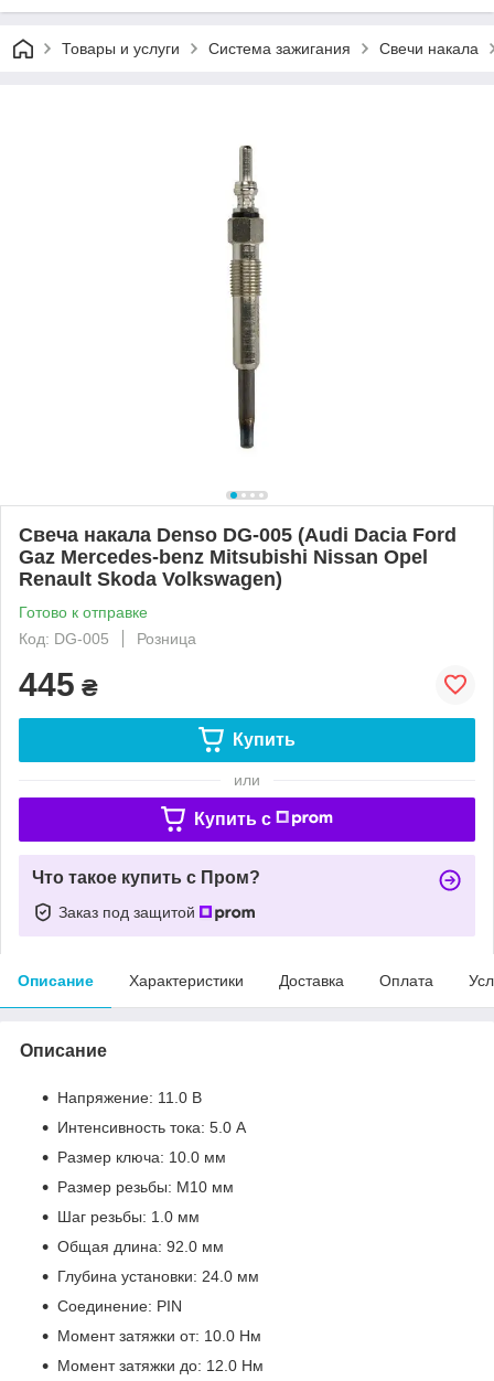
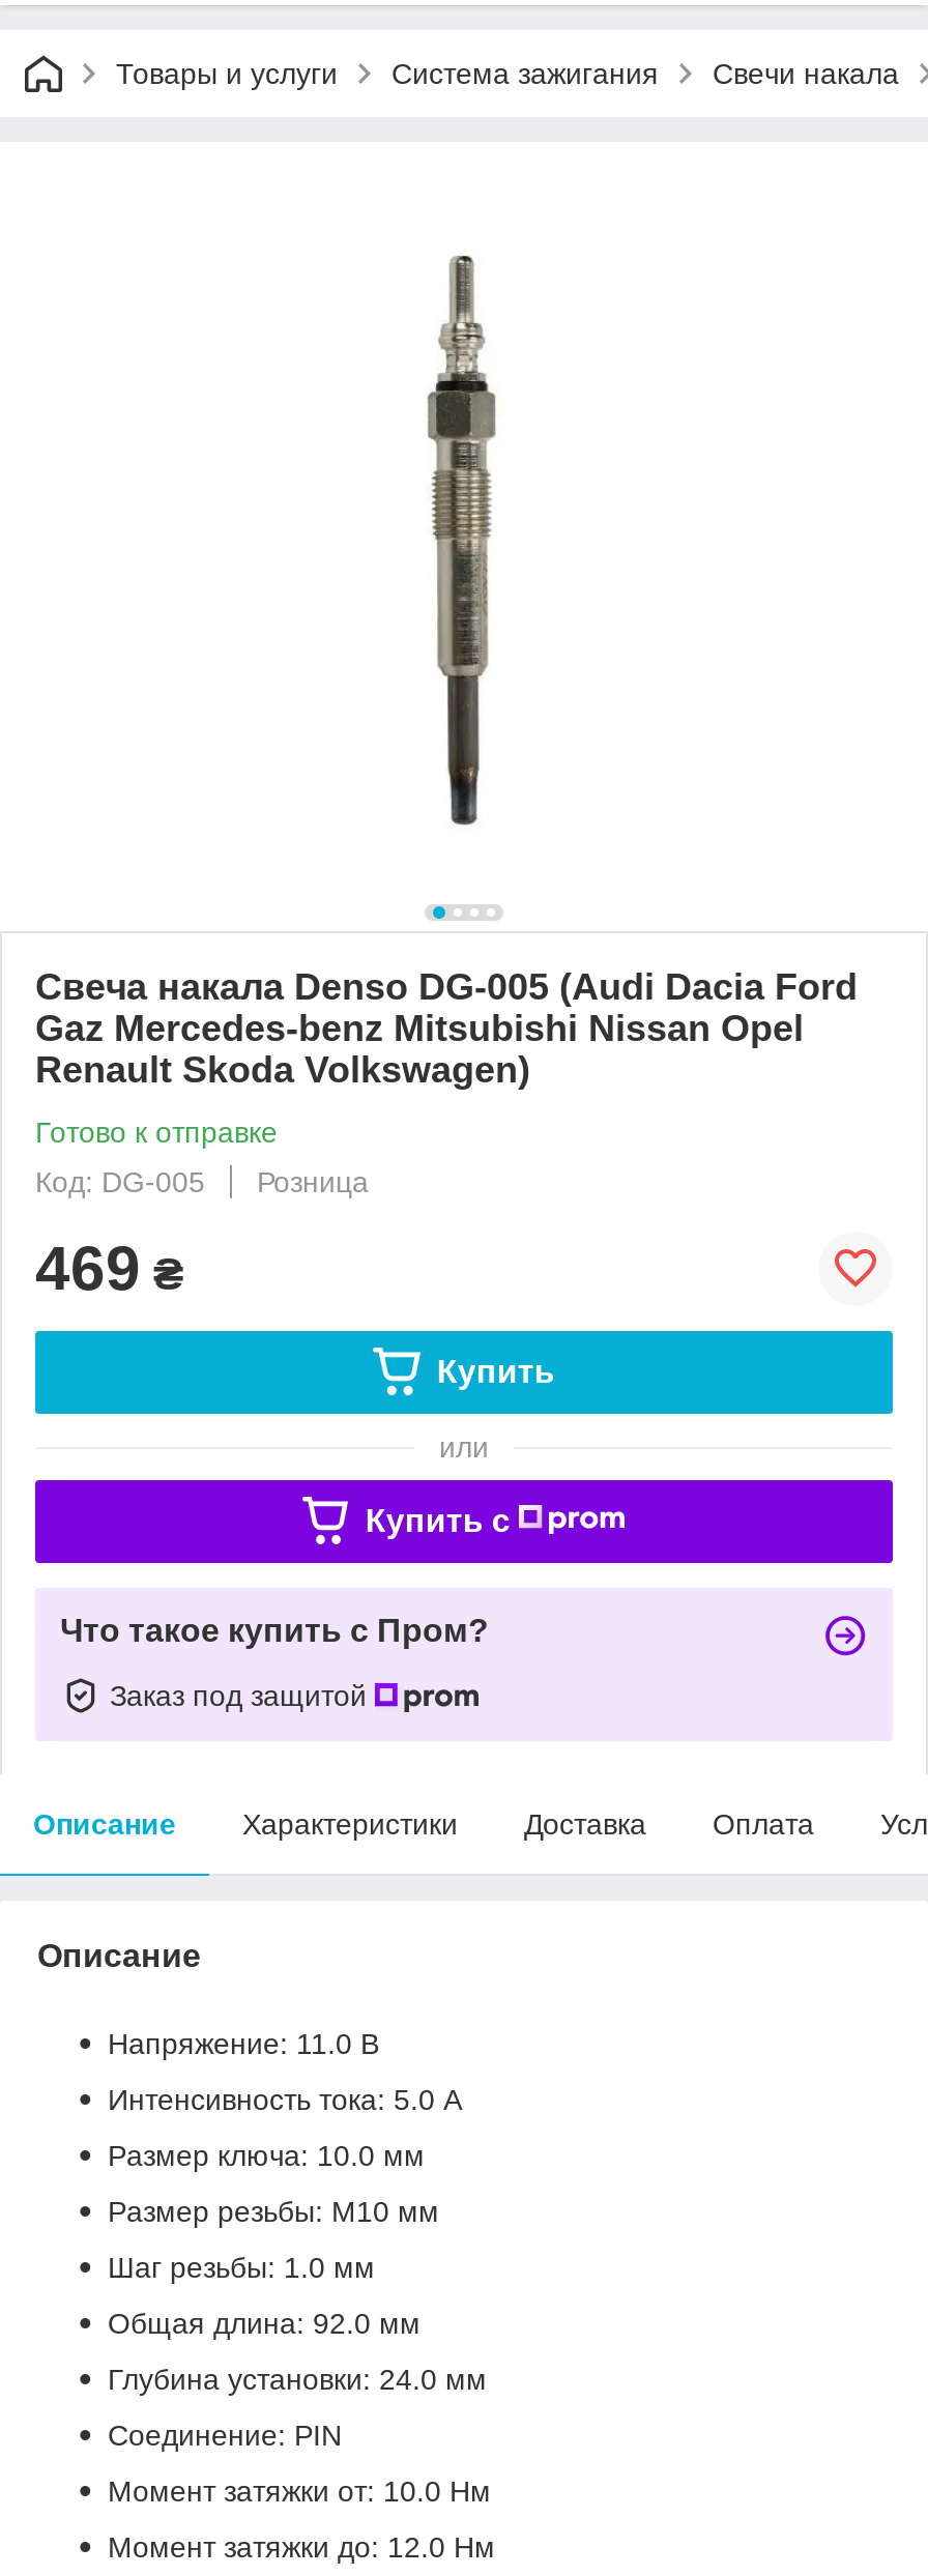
[19,666,98,702] 445 ₴ -> [35,1233,184,1302] 469 ₴

